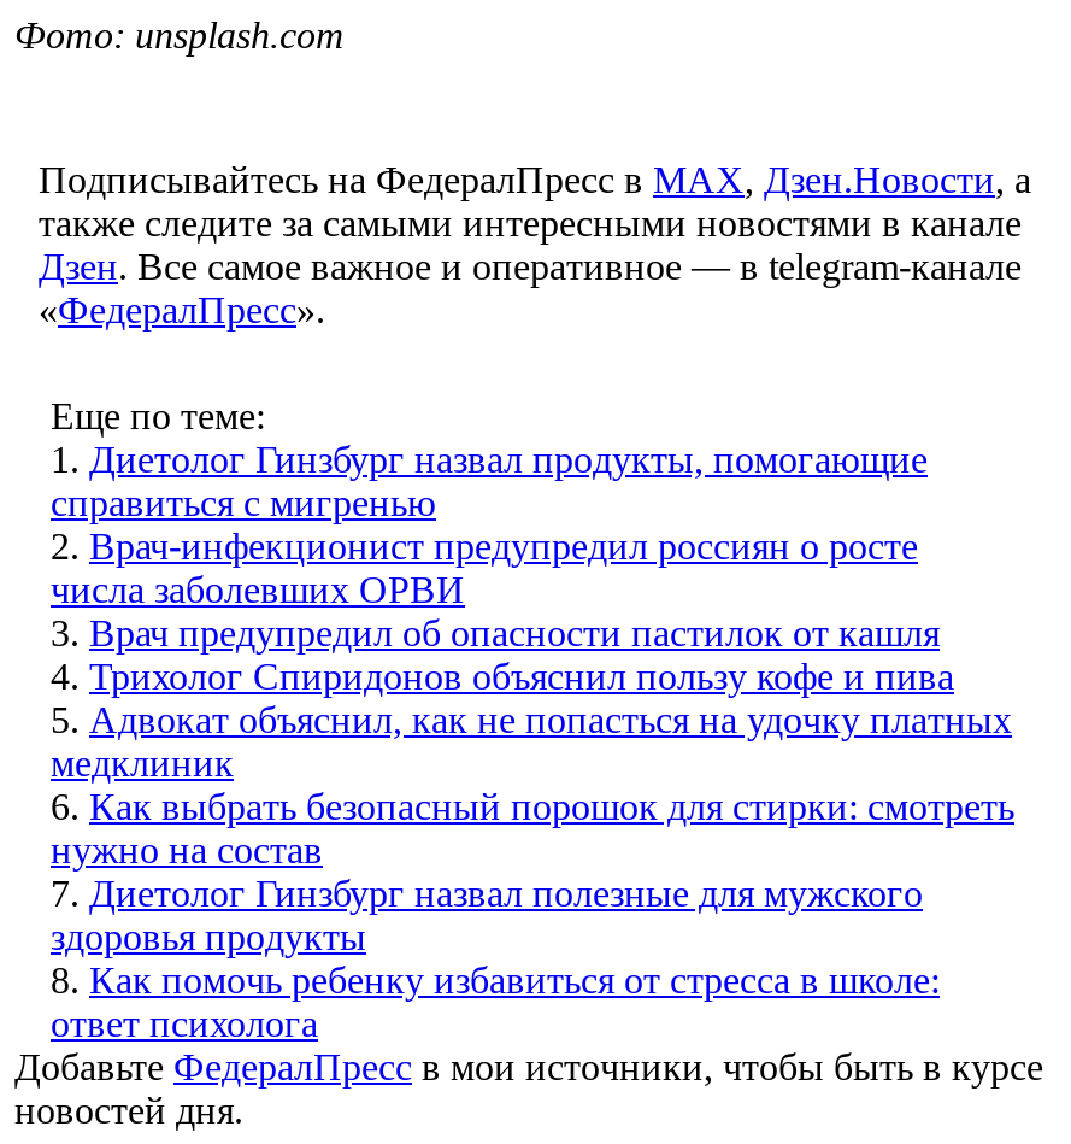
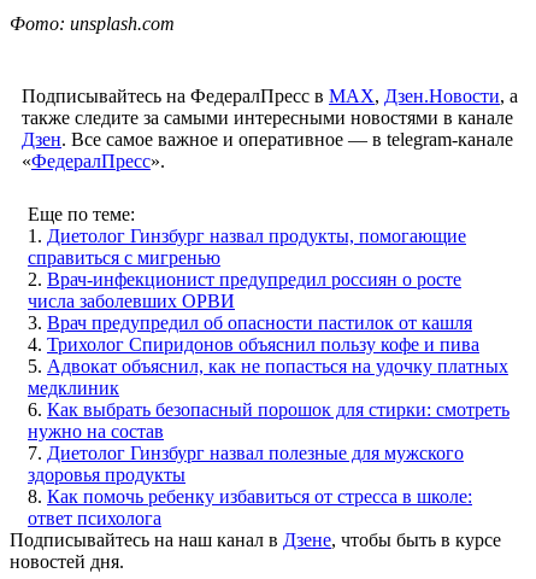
[14,1046,1043,1087] Добавьте ФедералПресс в мои источники, чтобы быть в курсе -> [10,529,501,550] Подписывайтесь на наш канал в Дзене, чтобы быть в курсе

